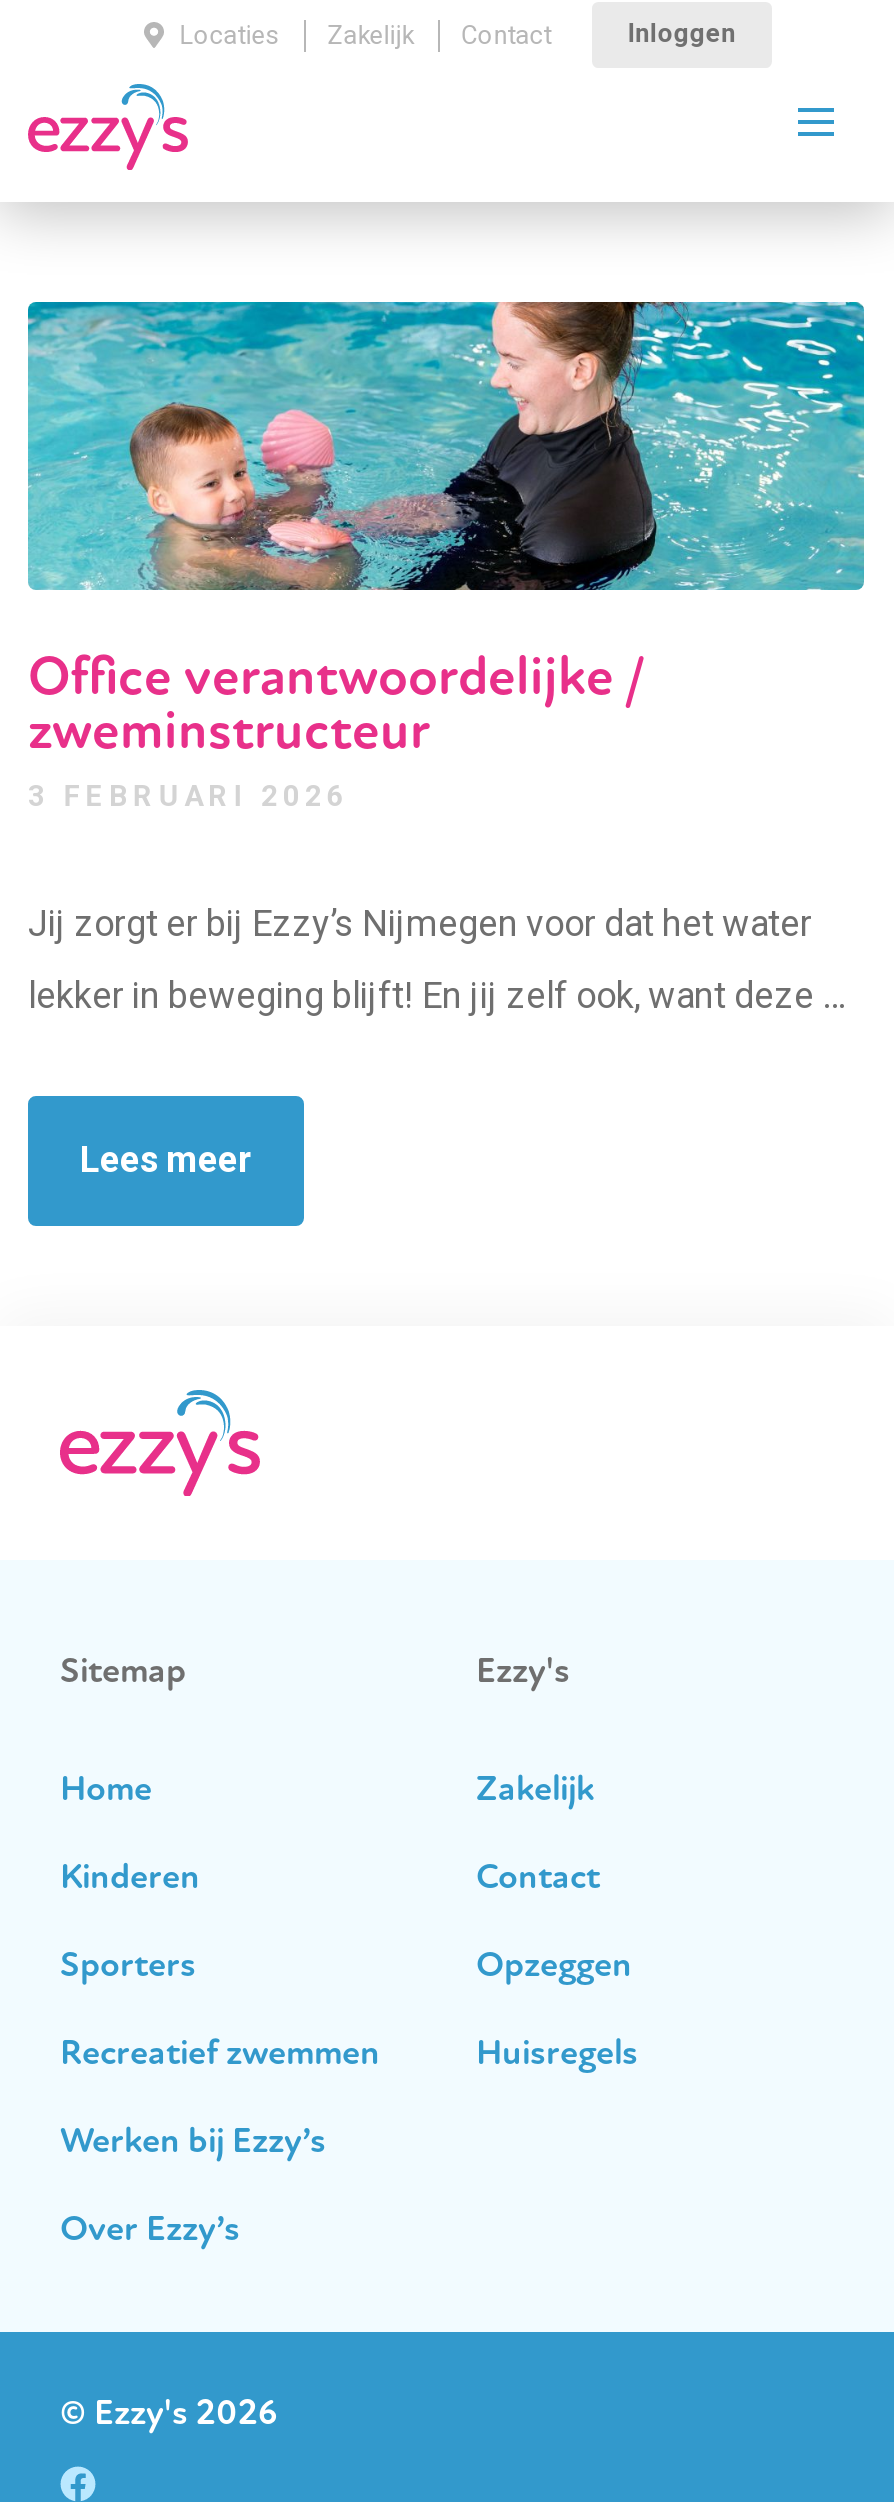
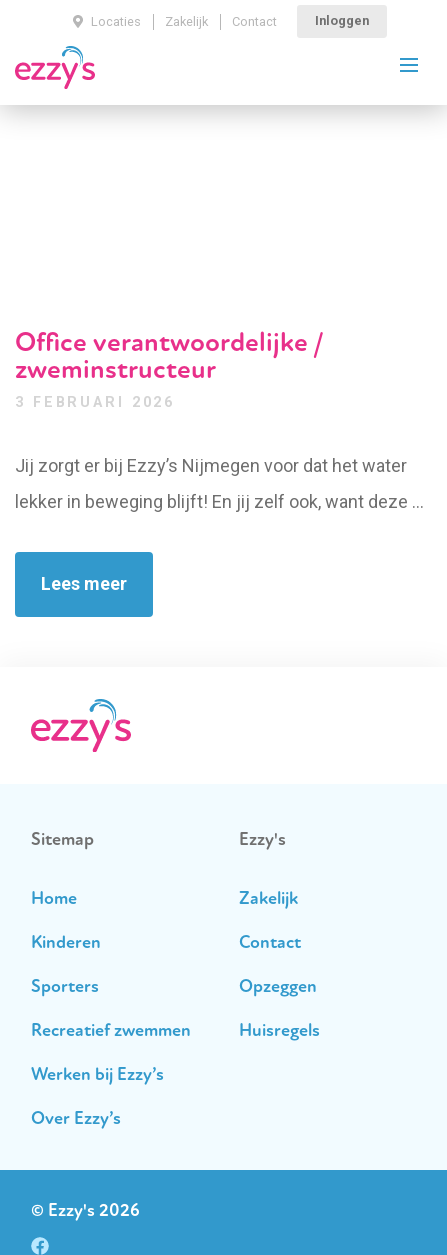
[26,300,866,592] [image] -> none

